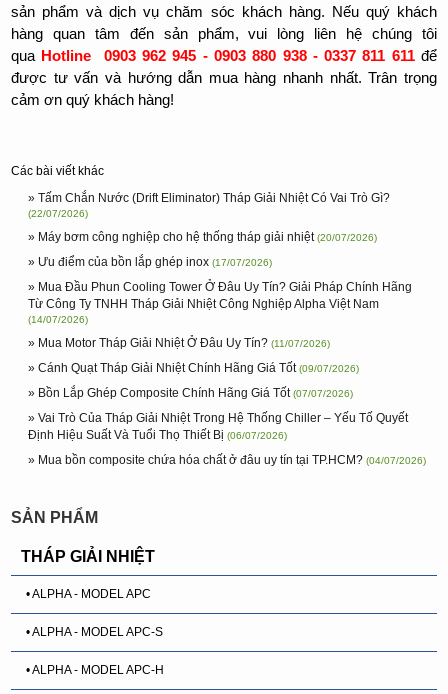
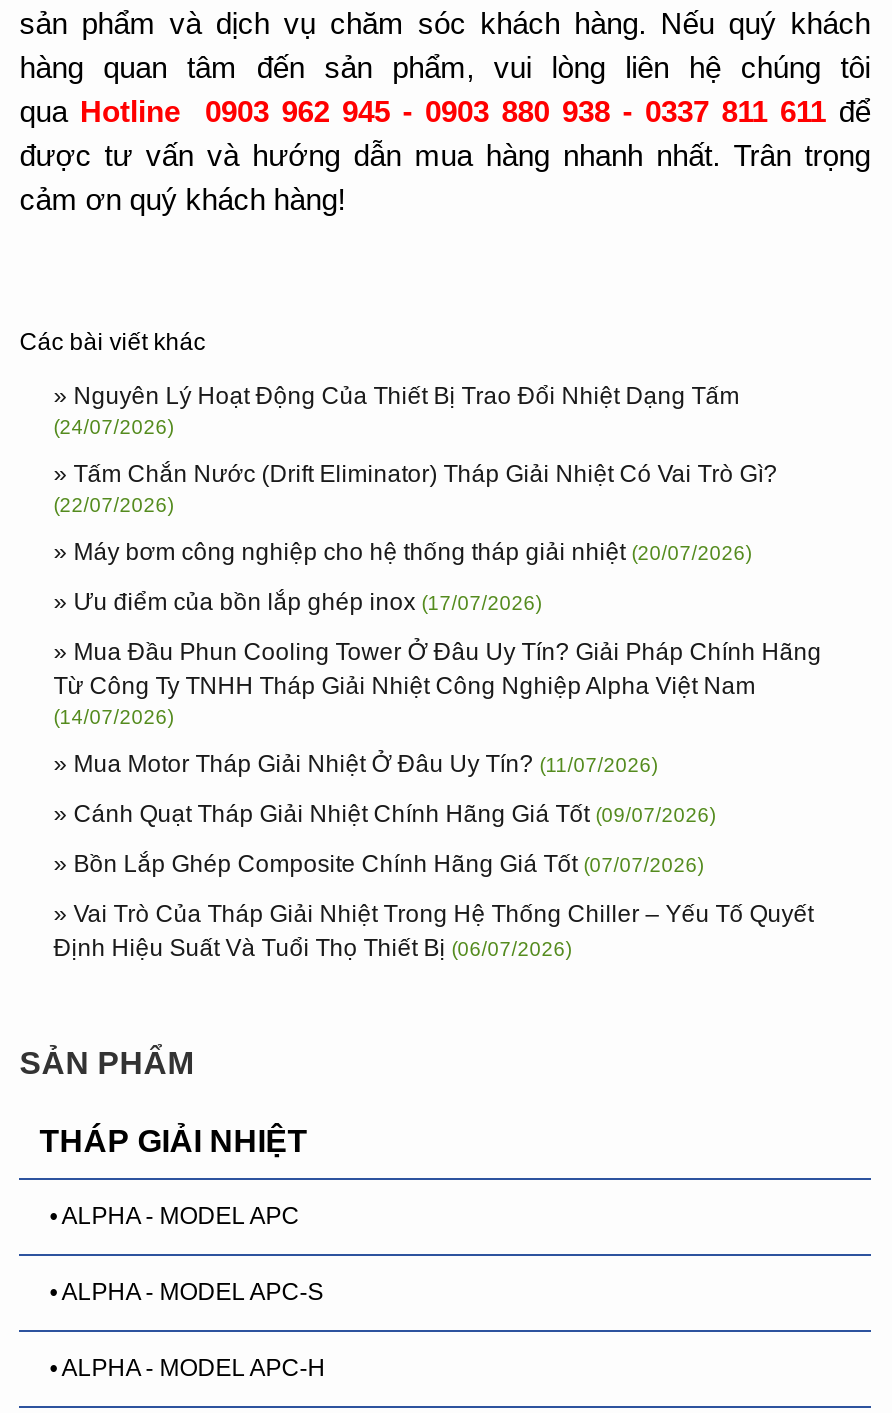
none -> [53,383,739,439] » Nguyên Lý Hoạt Động Của Thiết Bị Trao Đổi Nhiệt Dạng Tấm | (24/07/2026)
moved [28,191,412,442] -> [53,461,821,963]: » Tấm Chắn Nước (Drift Eliminator) Tháp Giải Nhiệt Có Vai Trò Gì? | (22/07/2026) | » Máy bơm công nghiệp cho hệ thống tháp giải nhiệt (20/07/2026) | ... | » Vai Trò Của Tháp Giải Nhiệt Trong Hệ Thống Chiller – Yếu Tố Quyết | Định Hiệu Suất Và Tuổi Thọ Thiết Bị (06/07/2026)
[28,453,426,467] » Mua bồn composite chứa hóa chất ở đâu uy tín tại TP.HCM? (04/07/2026) -> none

